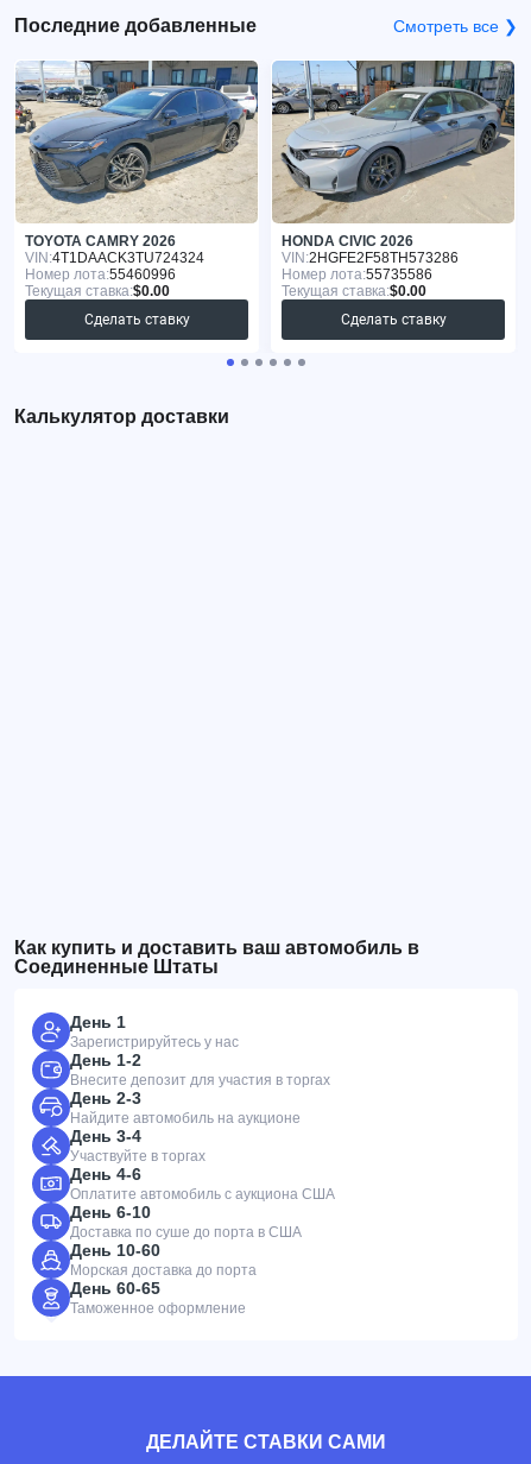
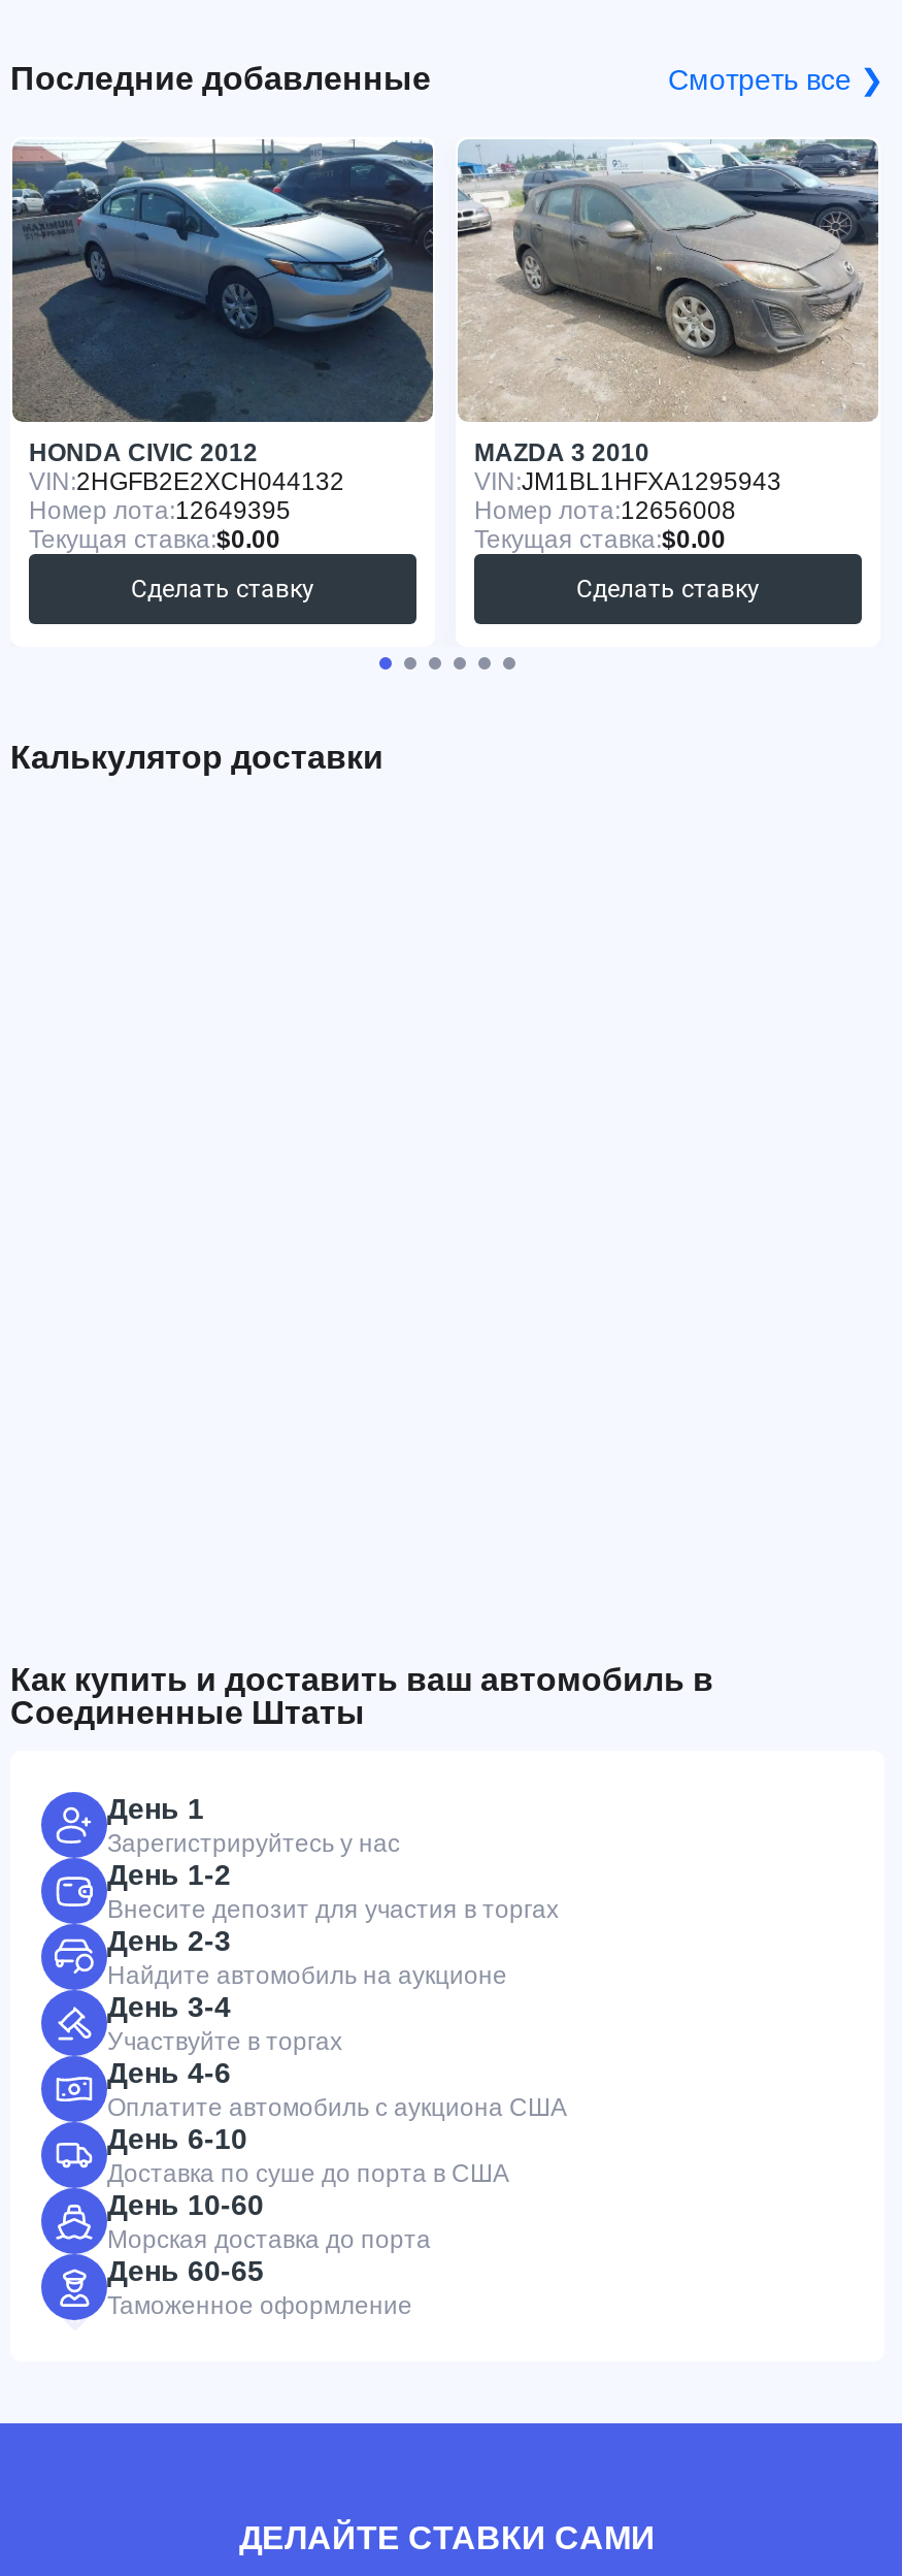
[14,59,259,283] [image] | TOYOTA CAMRY 2026 | VIN: 4T1DAACK3TU724324 | Номер лота:55460996 -> [10,139,435,525] [image] | HONDA CIVIC 2012 | VIN: 2HGFB2E2XCH044132 | Номер лота:12649395
[271,59,516,283] [image] | HONDA CIVIC 2026 | VIN: 2HGFE2F58TH573286 | Номер лота:55735586 -> [458,139,878,525] [image] | MAZDA 3 2010 | VIN: JM1BL1HFXA1295943 | Номер лота:12656008

